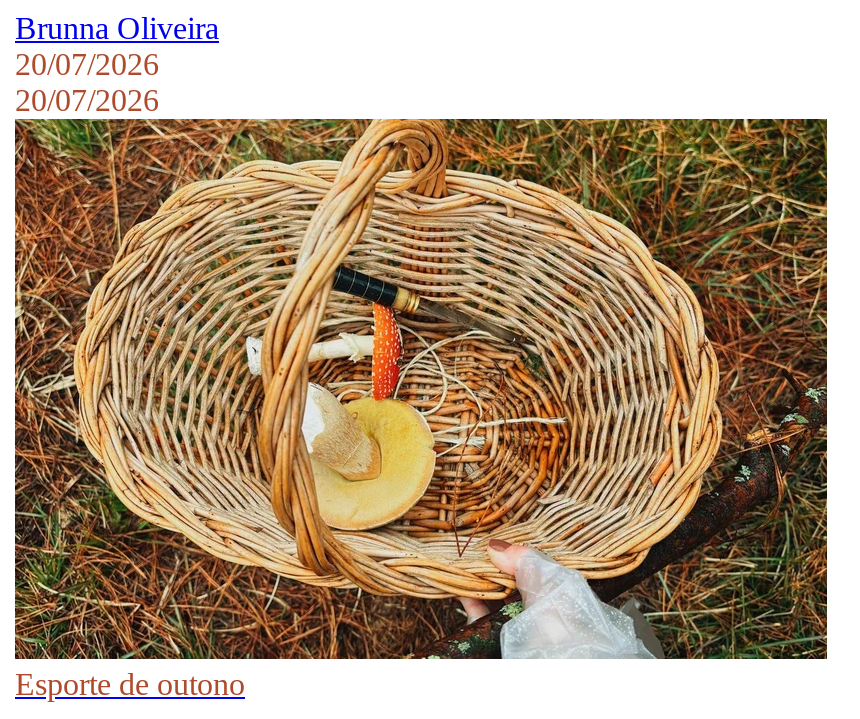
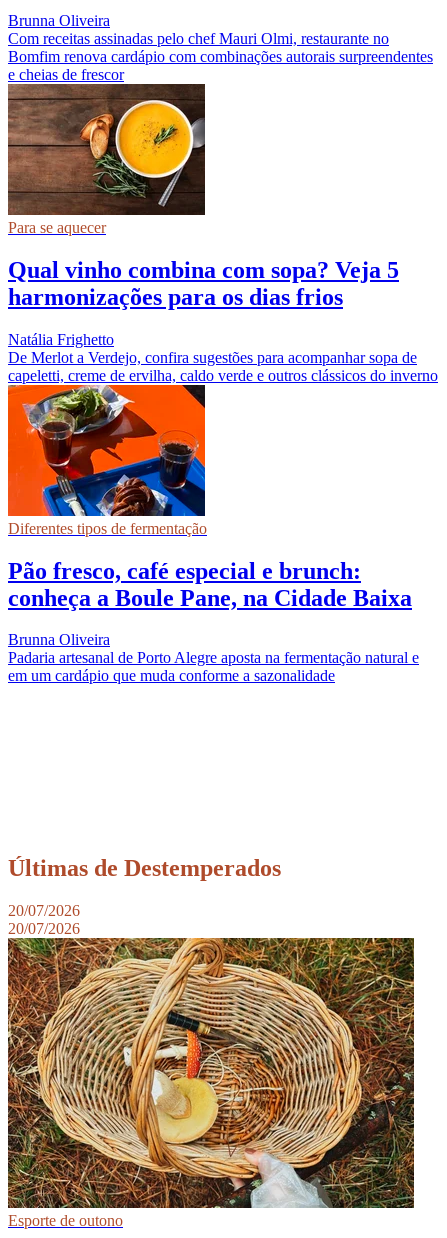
none -> [7,391,419,684] [image] | Diferentes tipos de fermentação | Pão fresco, café especial e brunch: | conheça a Boule Pane, na Cidade Baixa | Brunna Oliveira | Padaria artesanal de Porto Alegre aposta na fermentação natural e | em um cardápio que muda conforme a sazonalidade
none -> [8,30,433,83] Com receitas assinadas pelo chef Mauri Olmi, restaurante no | Bomfim renova cardápio com combinações autorais surpreendentes | e cheias de frescor
none -> [8,83,438,384] [image] | Para se aquecer | Qual vinho combina com sopa? Veja 5 | harmonizações para os dias frios | Natália Frighetto | De Merlot a Verdejo, confira sugestões para acompanhar sopa de | capeletti, creme de ervilha, caldo verde e outros clássicos do inverno
none -> [8,855,281,881] Últimas de Destemperados

